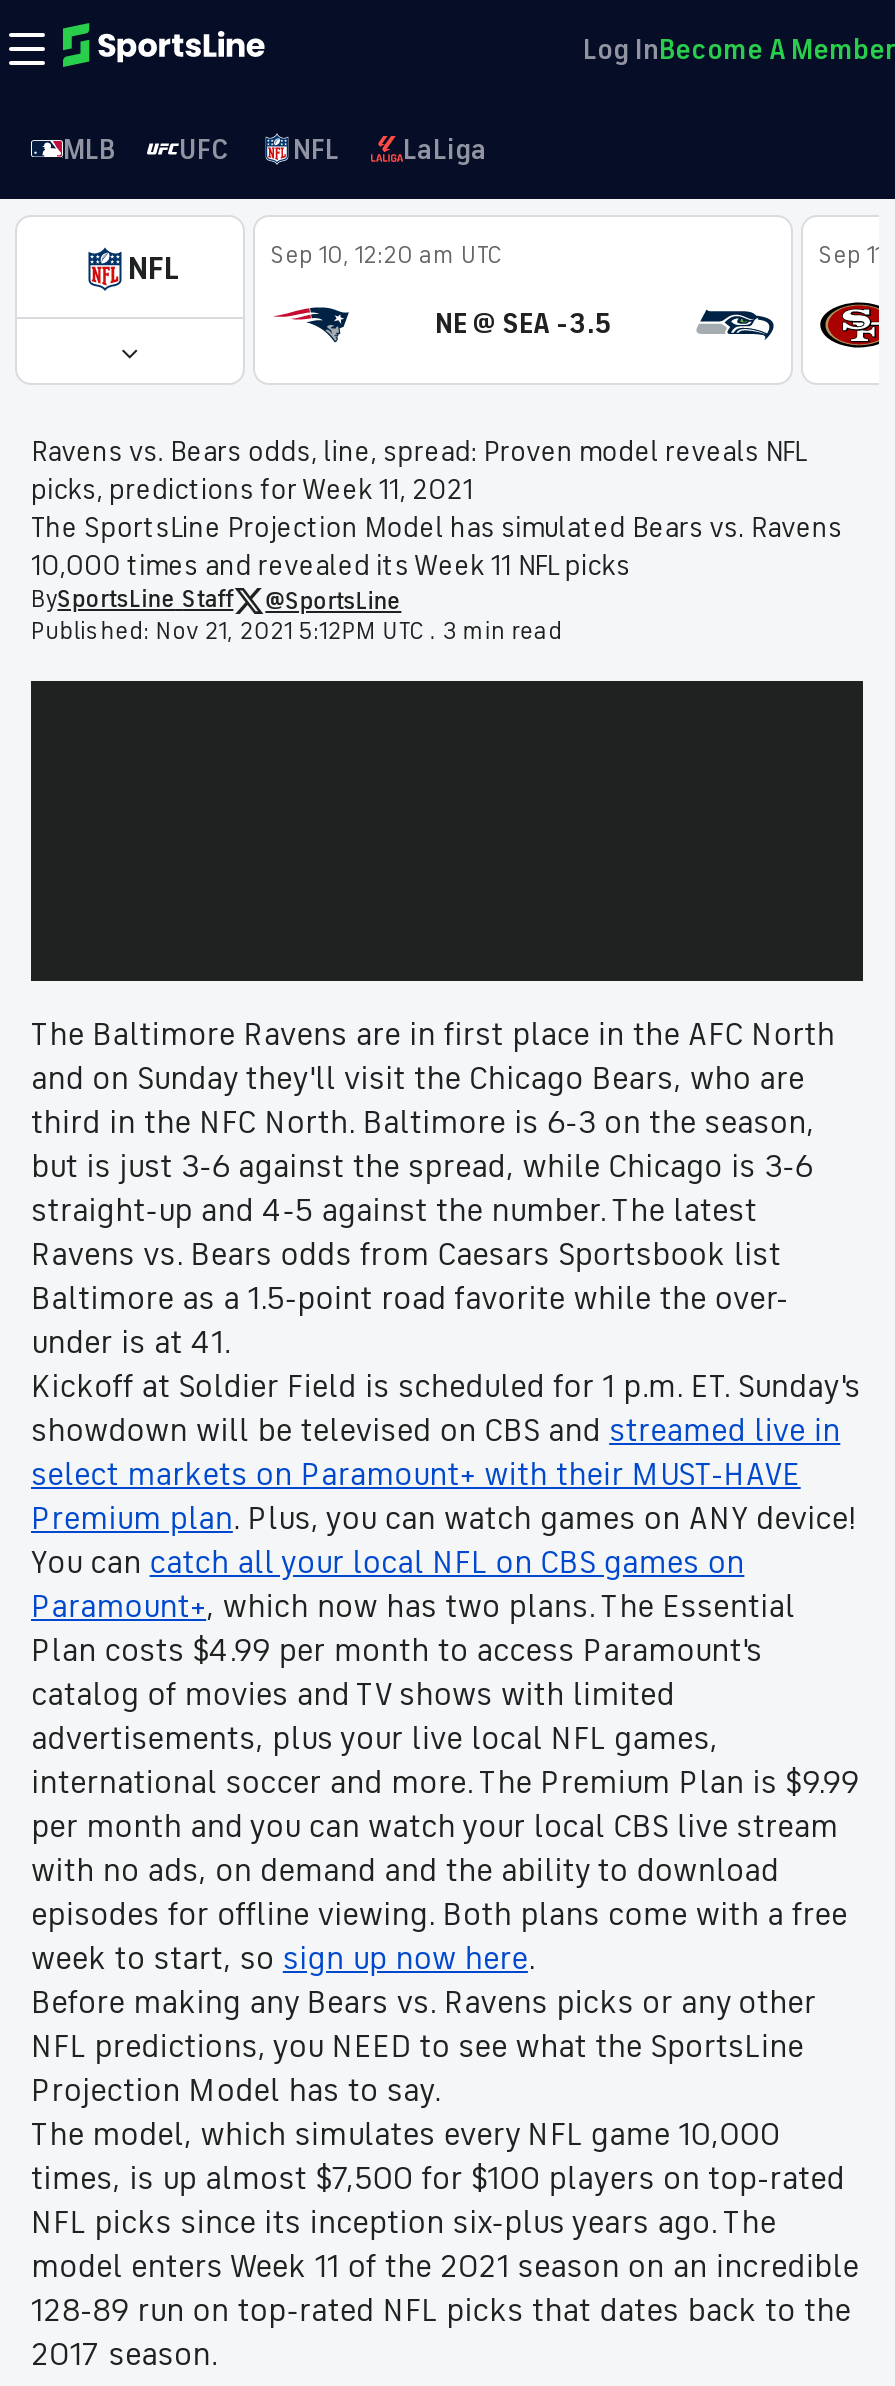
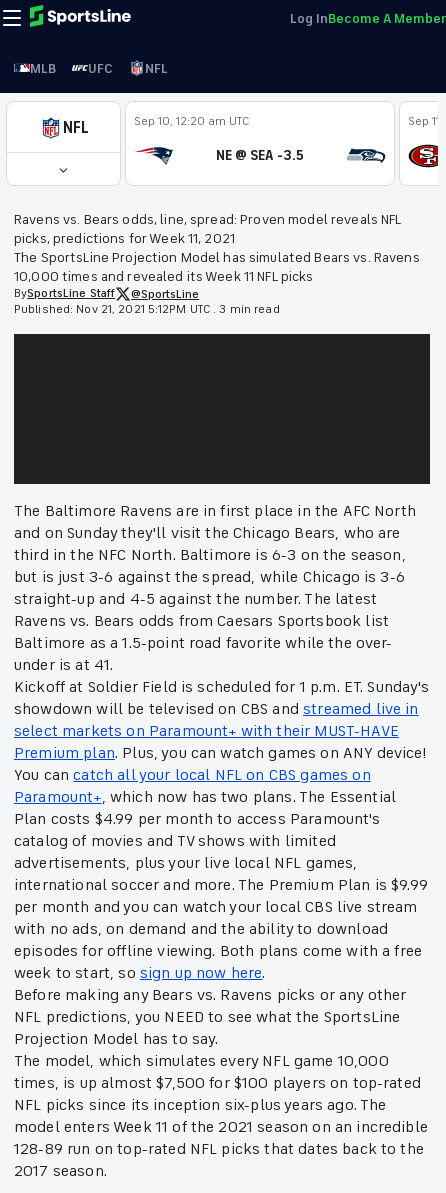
[403,132,487,166] LaLiga -> none

